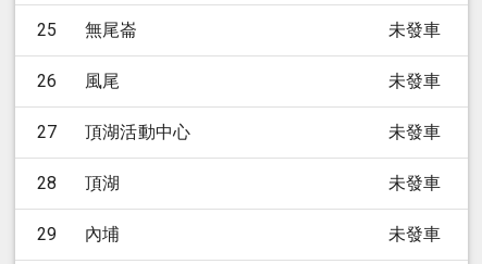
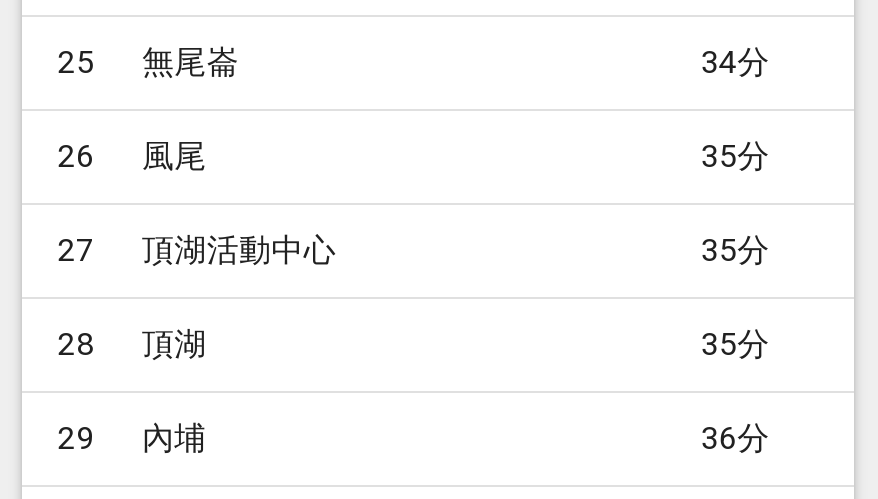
[388,20,441,40] 未發車 -> [700,43,770,81] 34分
[388,71,441,91] 未發車 -> [700,137,770,175] 35分
[388,122,441,142] 未發車 -> [700,231,770,269] 35分
[388,173,441,193] 未發車 -> [700,325,770,363] 35分
[388,224,441,244] 未發車 -> [700,419,770,457] 36分

